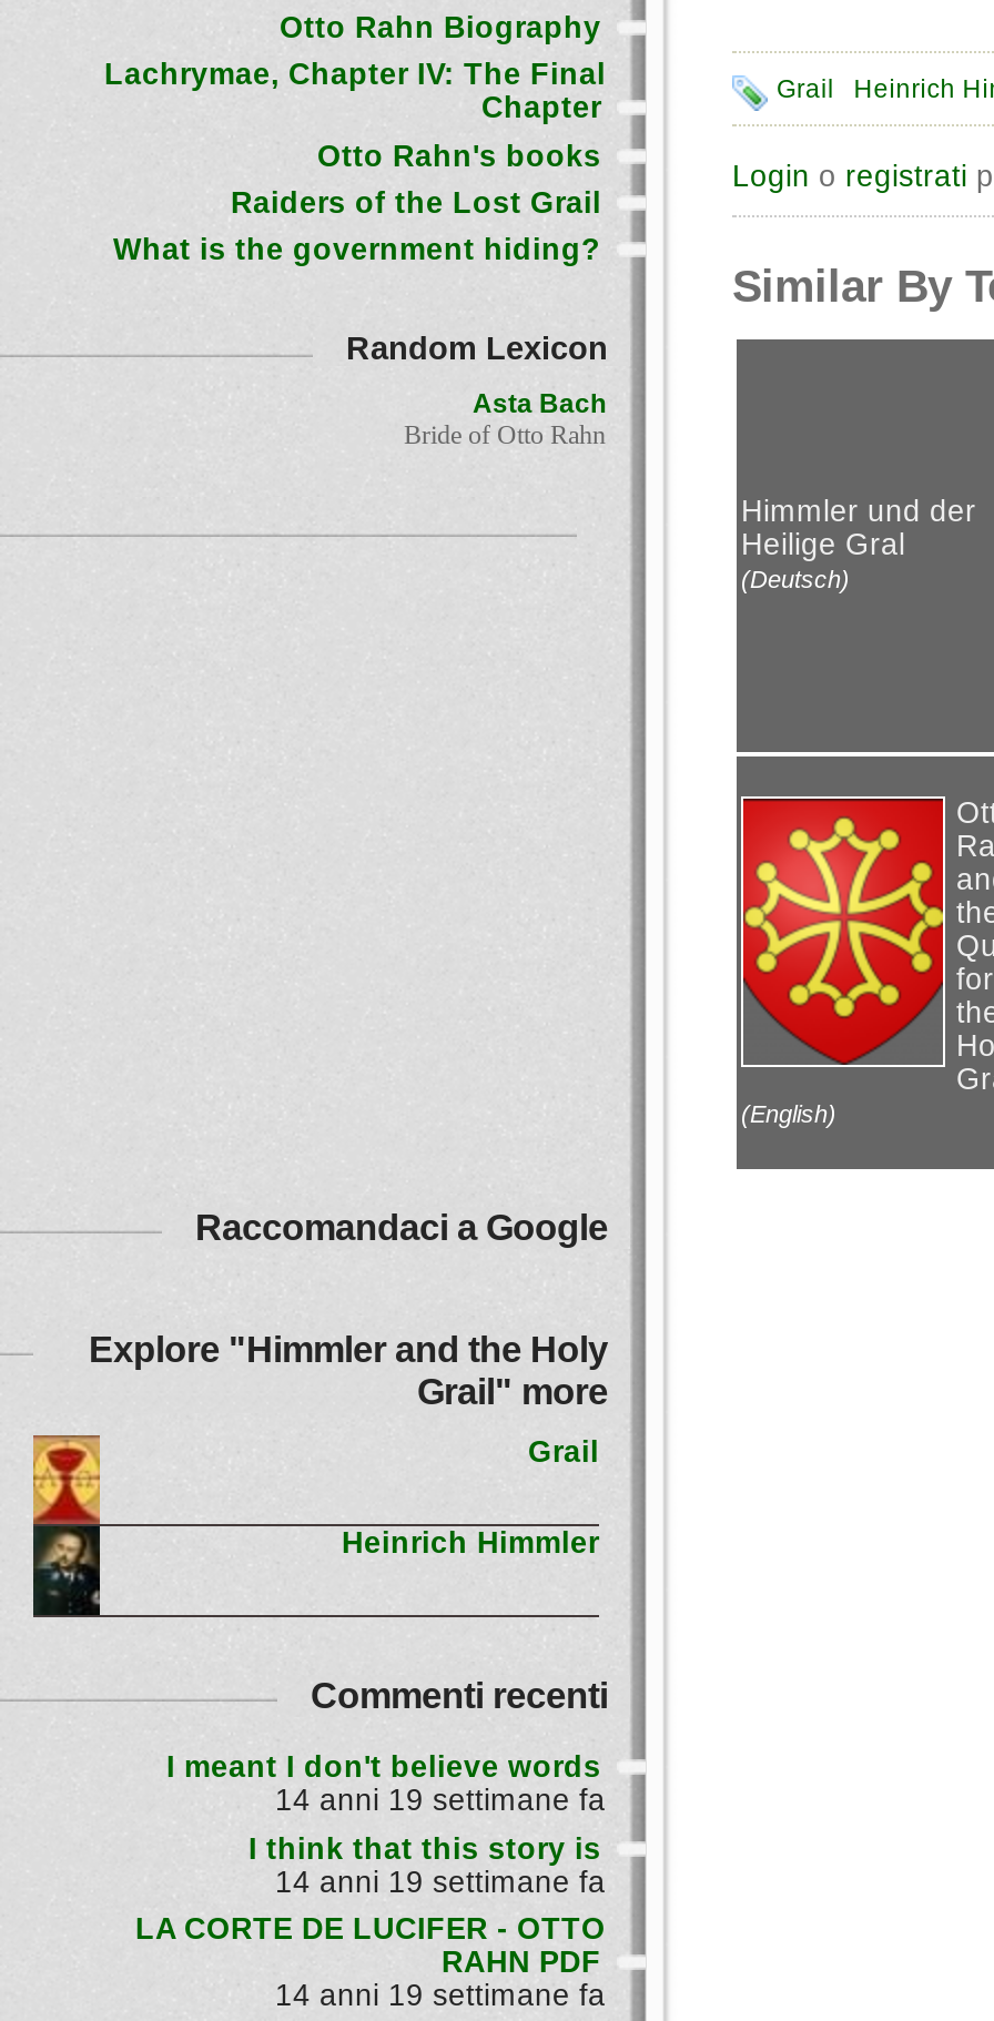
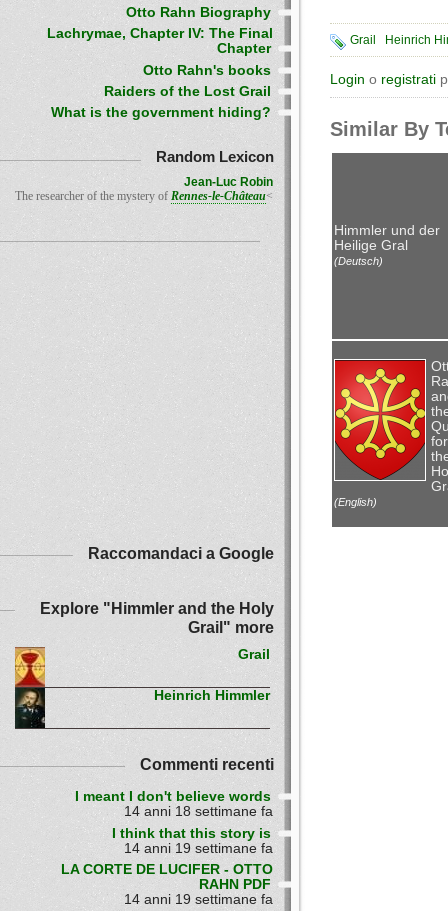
[404,389,606,451] Asta Bach | Bride of Otto Rahn -> [15,175,273,203] Jean-Luc Robin | The researcher of the mystery of Rennes-le-Château<
[275,1784,606,1818] 14 anni 19 settimane fa -> [124,804,273,819] 14 anni 18 settimane fa

